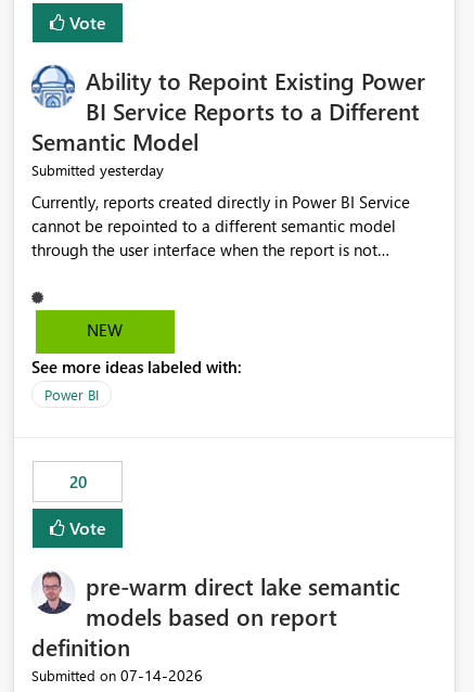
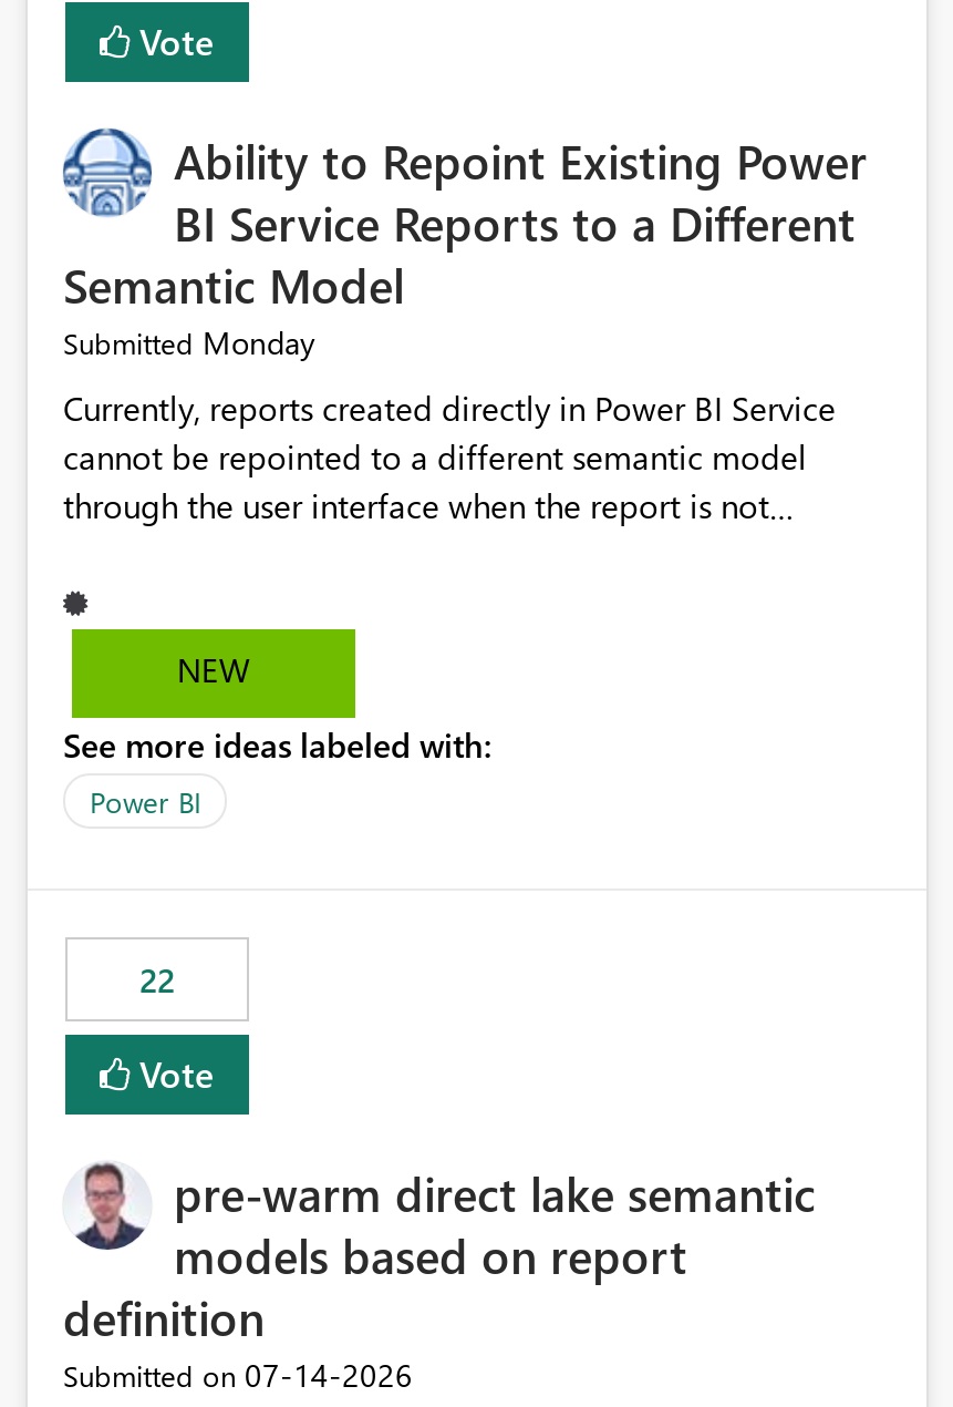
[31,160,164,180] Submitted yesterday -> [63,322,315,364] Submitted Monday
[69,471,86,493] 20 -> [139,958,175,1002] 22

